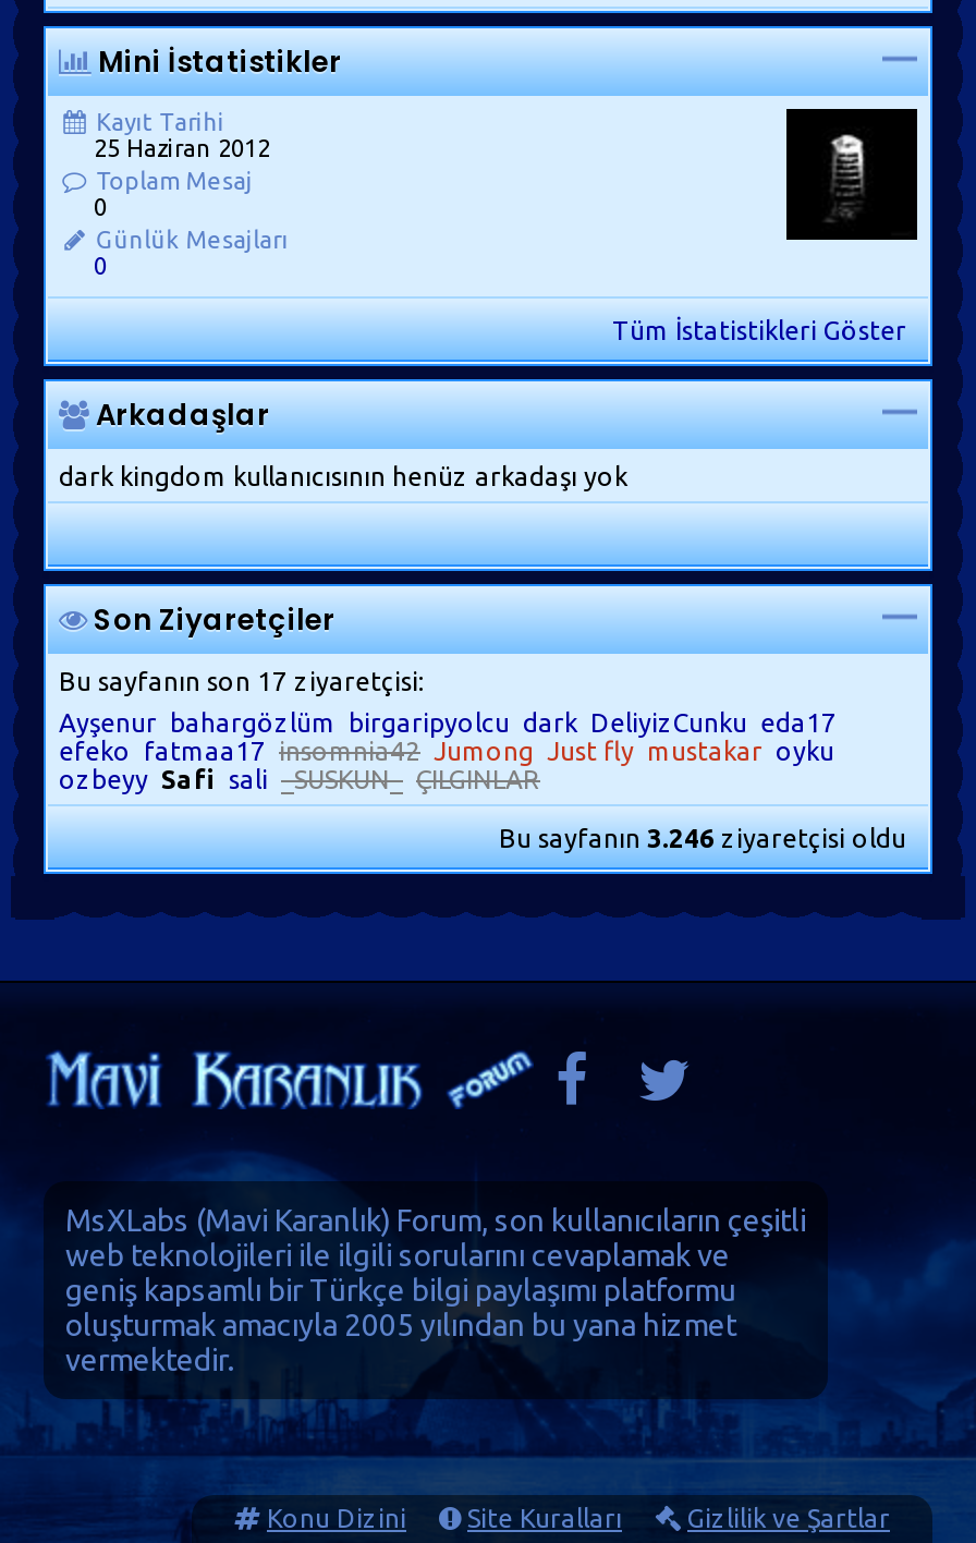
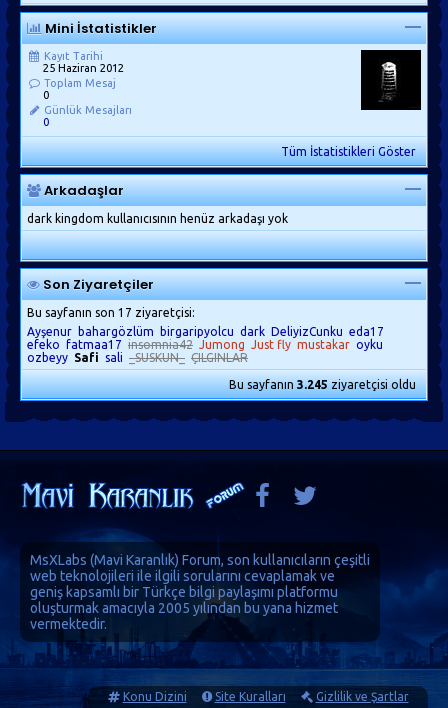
[499,824,906,852] Bu sayfanın 3.246 ziyaretçisi oldu -> [229,378,416,391] Bu sayfanın 3.245 ziyaretçisi oldu

